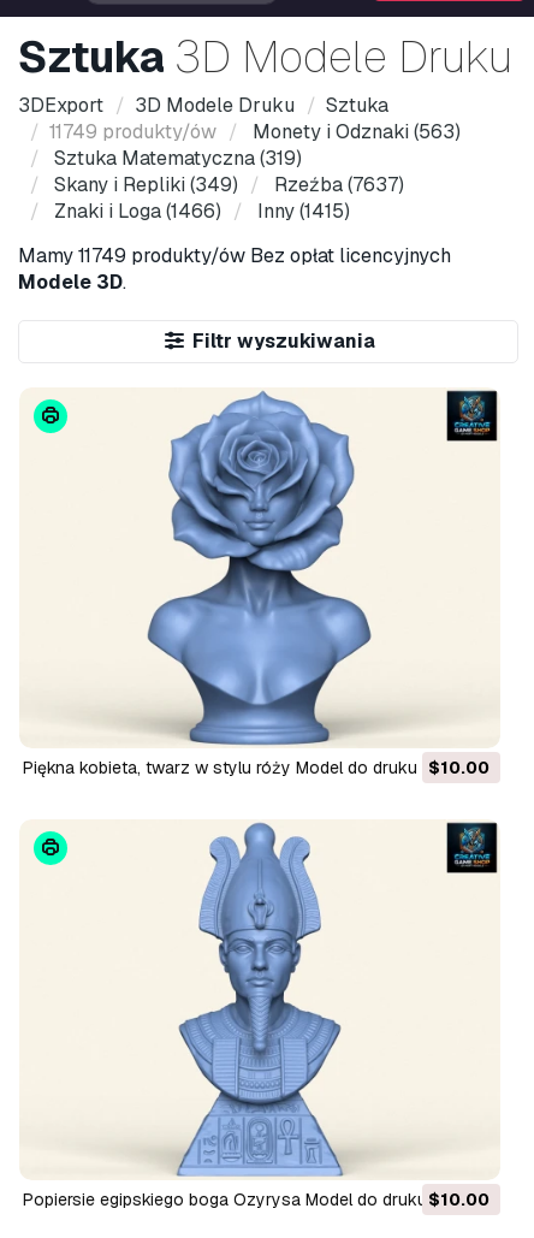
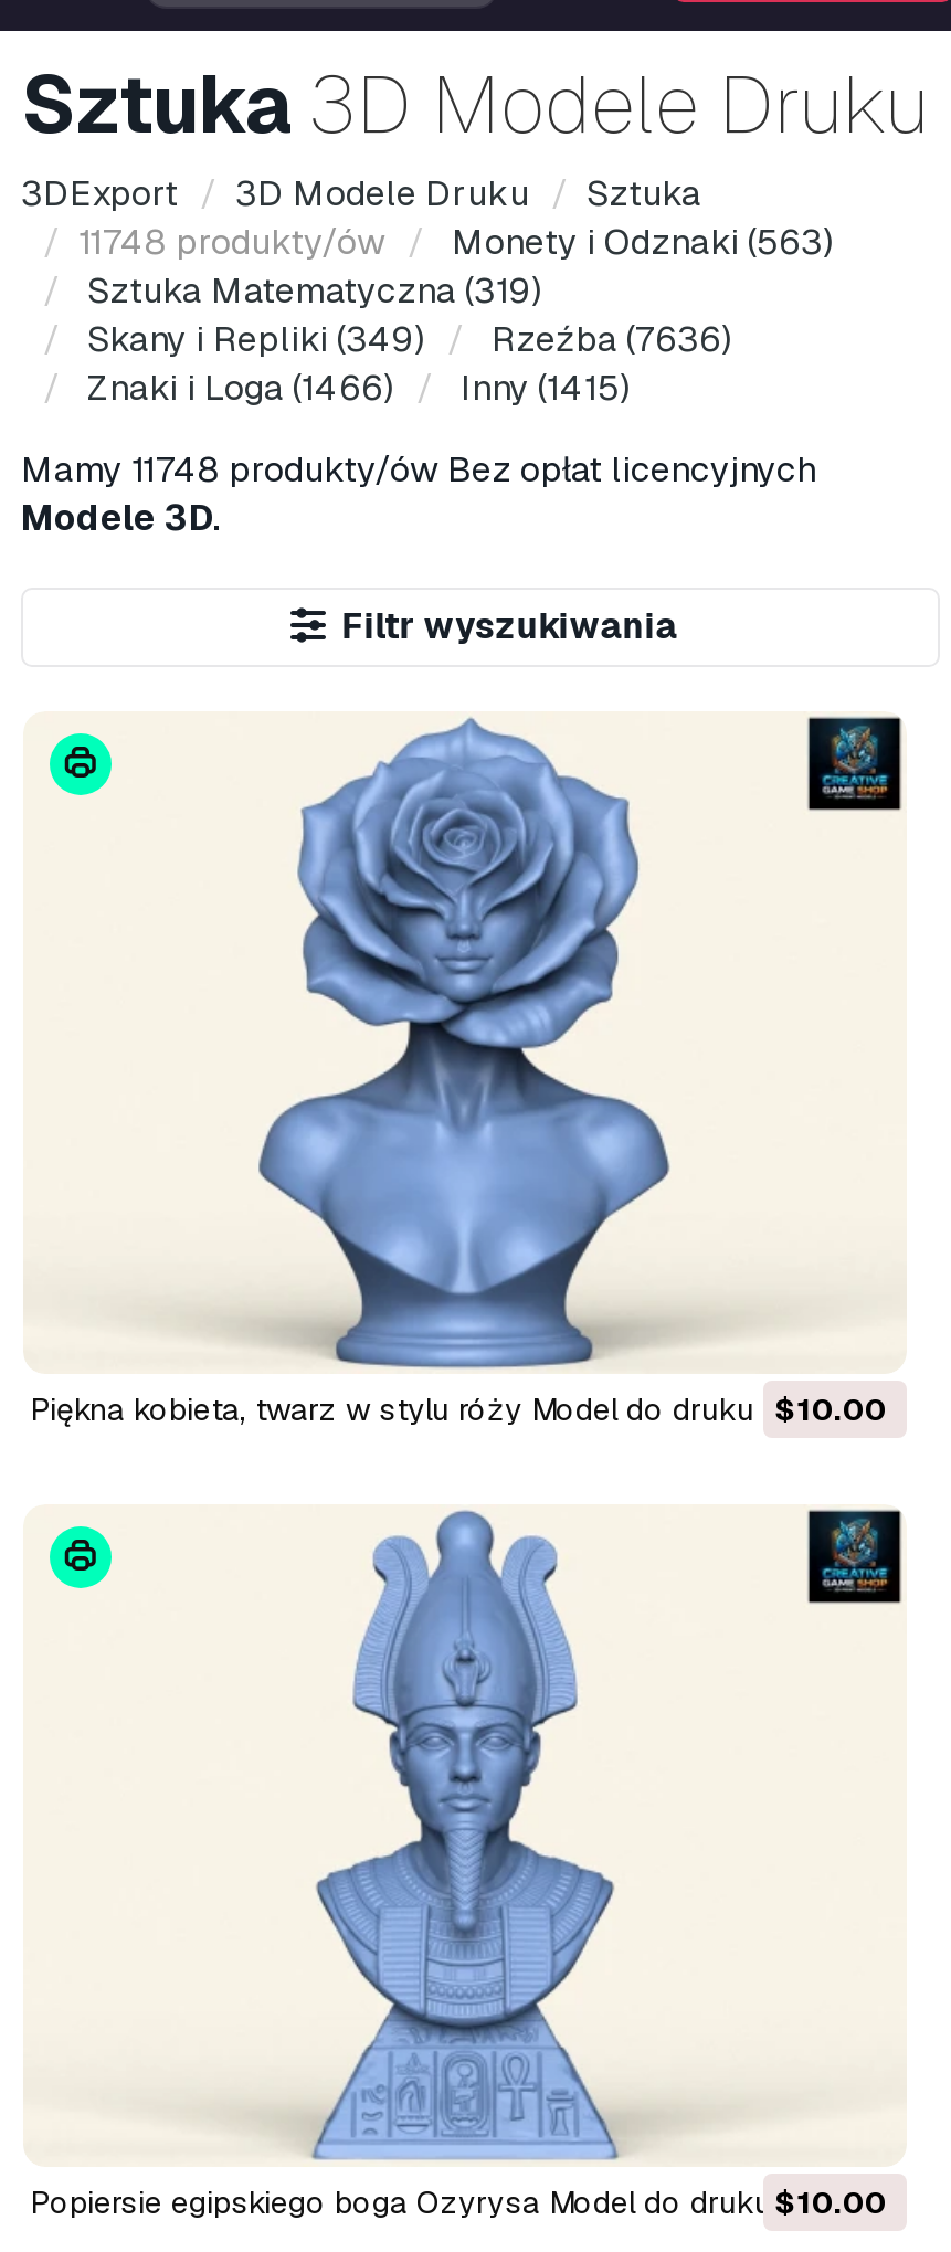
[49,119,461,144] 11749 produkty/ów Monety i Odznaki (563) -> [78,219,834,265] 11748 produkty/ów Monety i Odznaki (563)
[54,172,404,197] Skany i Repliki (349) Rzeźba (7637) -> [87,316,732,362] Skany i Repliki (349) Rzeźba (7636)
[18,243,451,268] Mamy 11749 produkty/ów Bez opłat licencyjnych -> [21,446,816,493] Mamy 11748 produkty/ów Bez opłat licencyjnych

